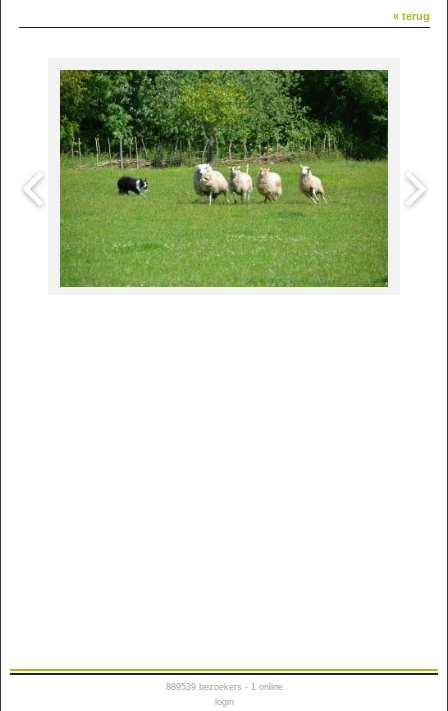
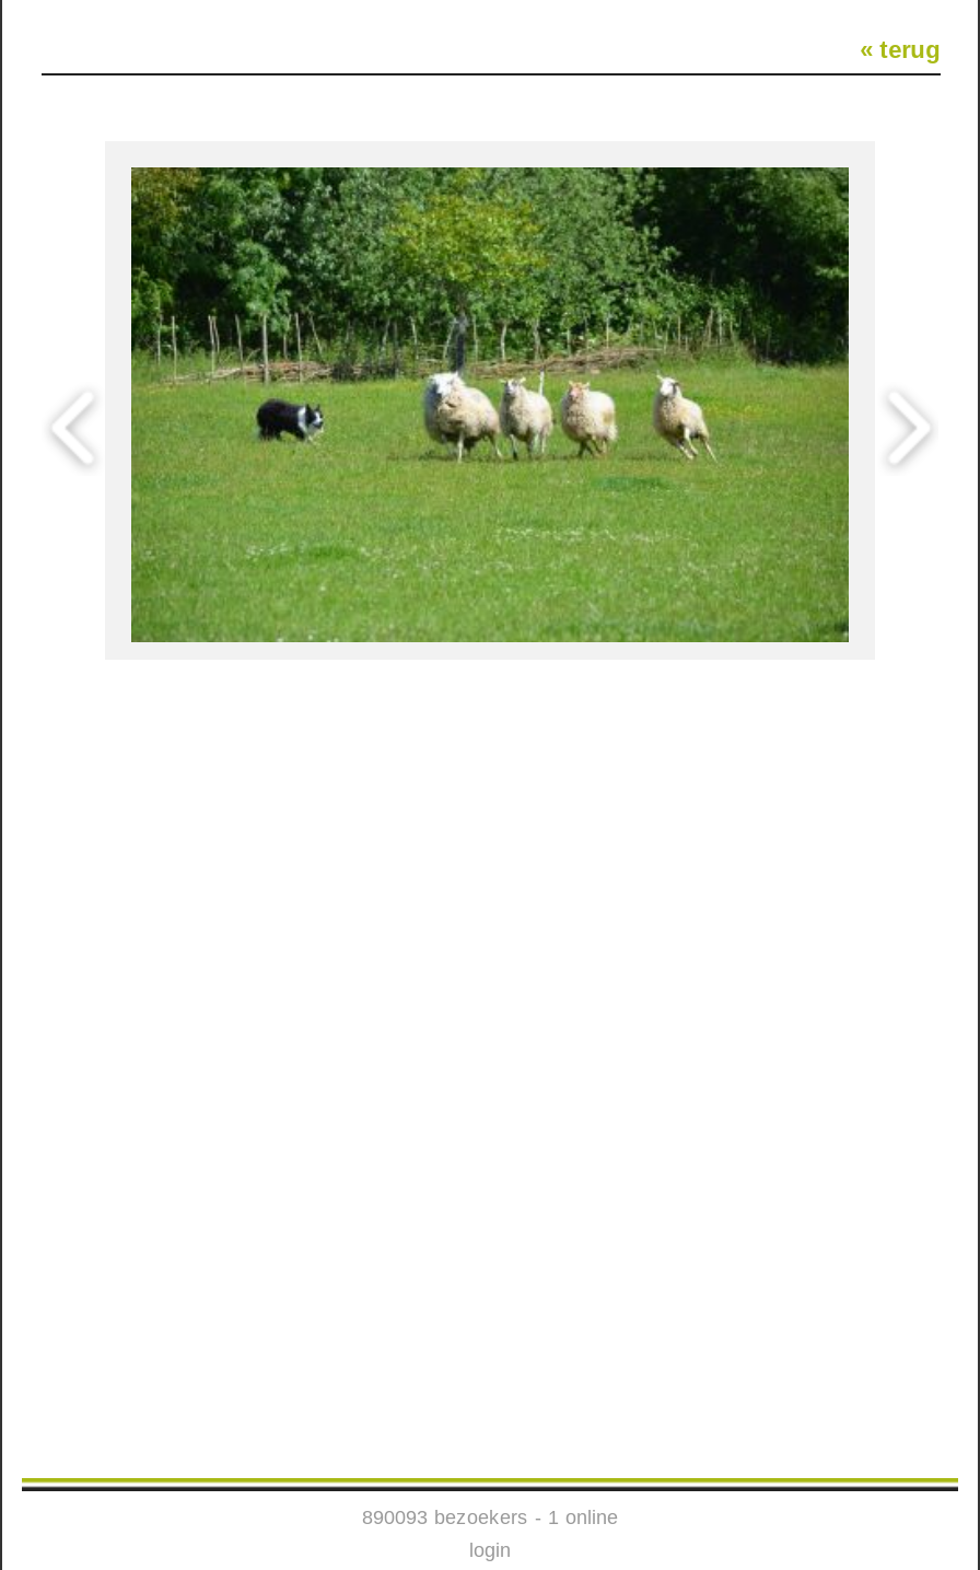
[165,682,282,692] 889539 bezoekers - 1 online -> [362,1507,618,1528] 890093 bezoekers - 1 online

